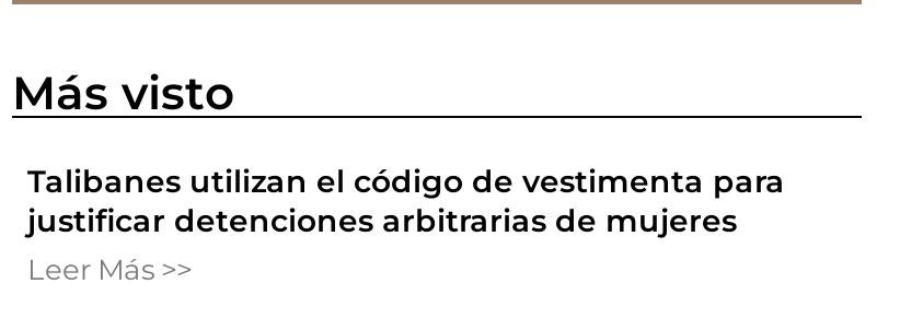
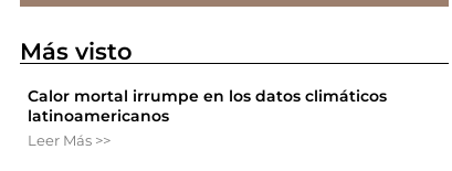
[27,161,785,240] Talibanes utilizan el código de vestimenta para | justificar detenciones arbitrarias de mujeres -> [28,86,387,125] Calor mortal irrumpe en los datos climáticos | latinoamericanos

